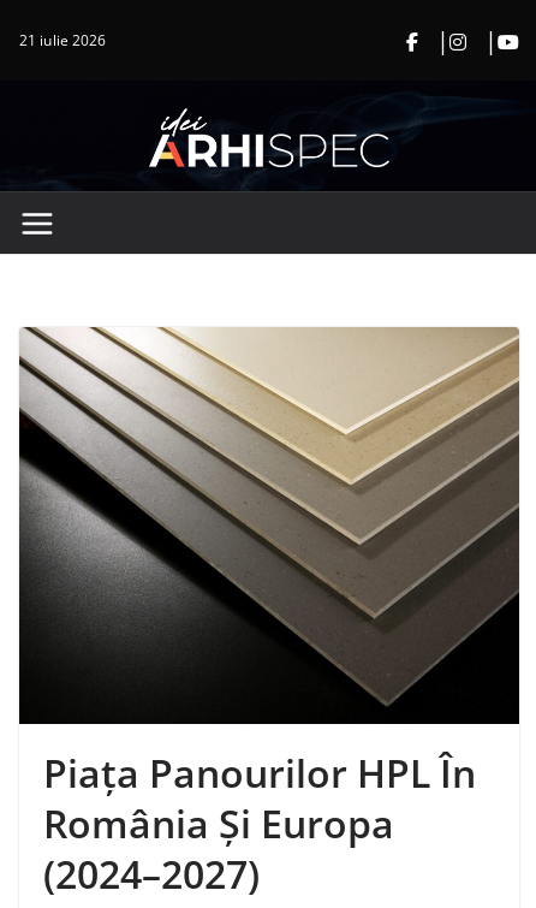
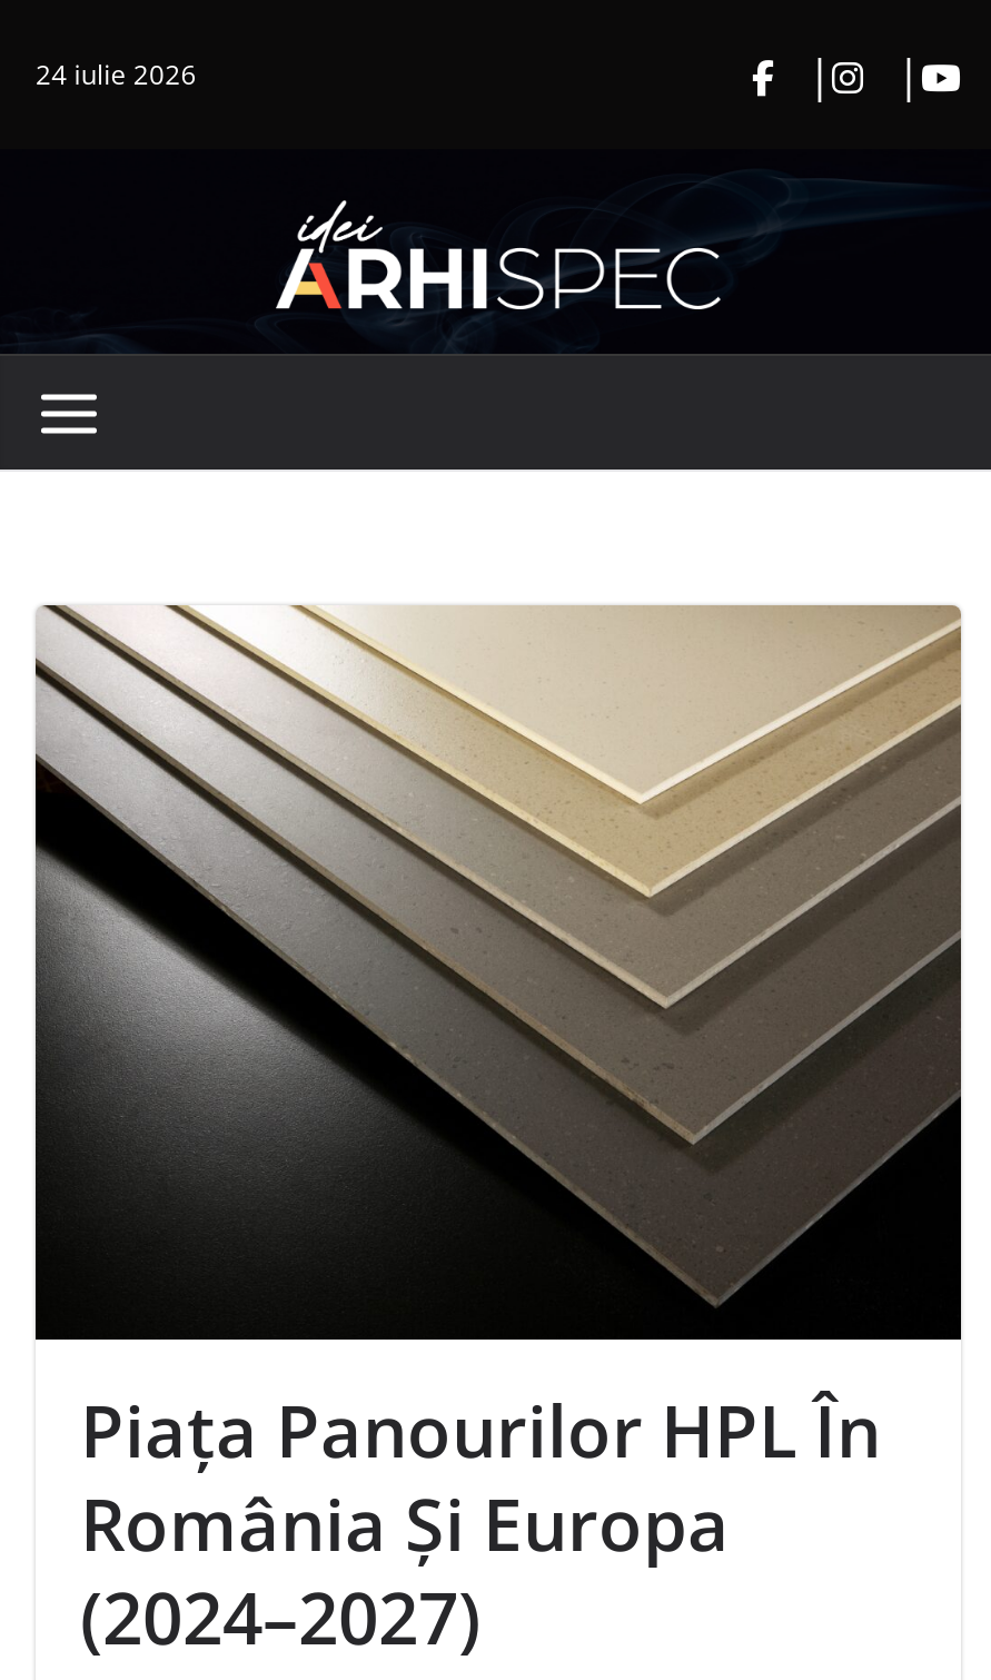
[19,30,106,51] 21 iulie 2026 -> [36,56,196,93] 24 iulie 2026

